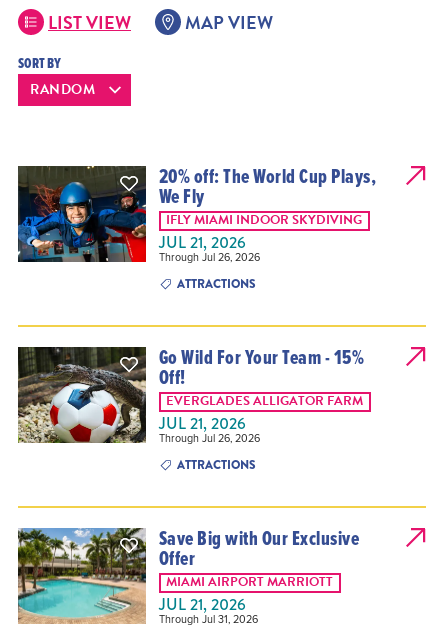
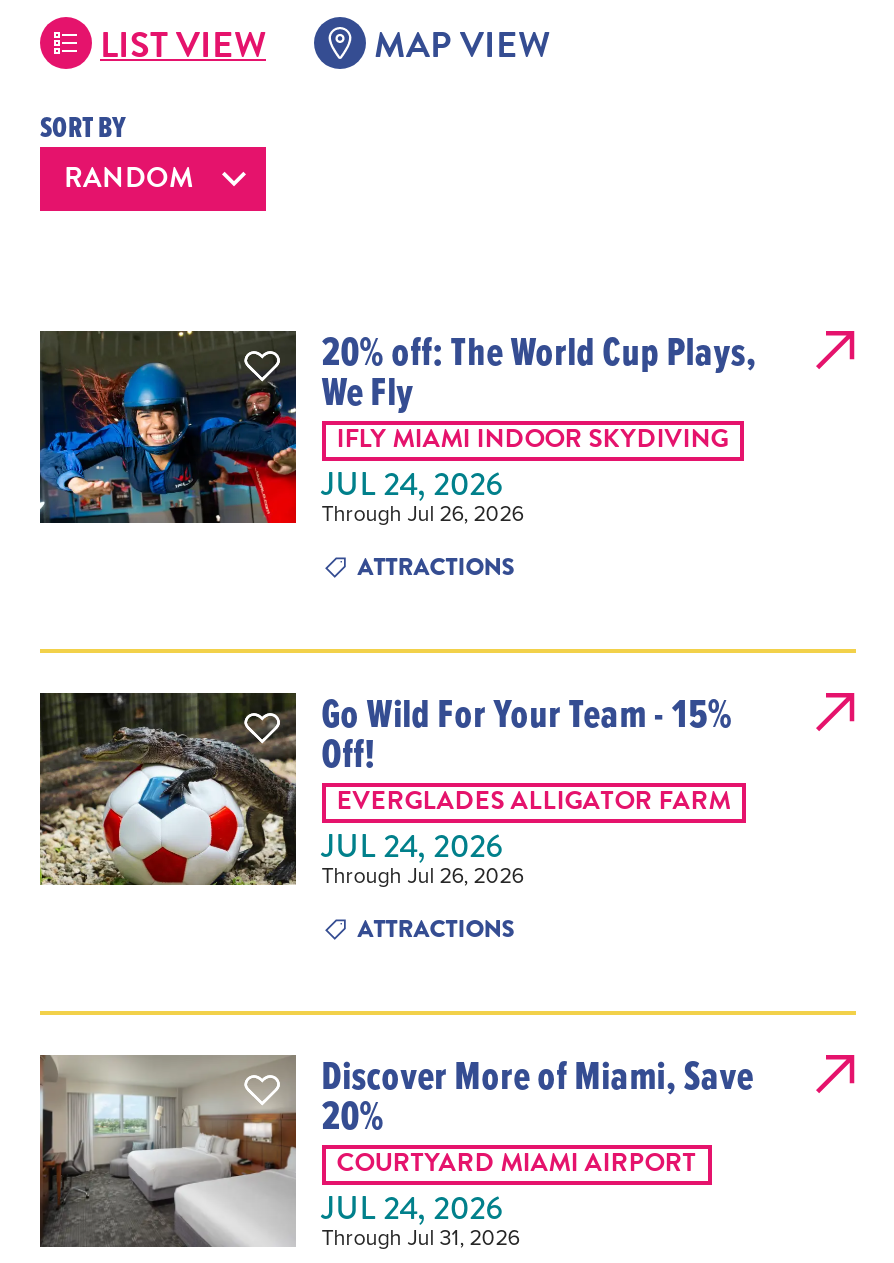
[159,230,246,253] JUL 21, 2026 -> [322,460,504,506] JUL 24, 2026
[159,411,246,434] JUL 21, 2026 -> [322,822,504,868] JUL 24, 2026
[17,523,359,624] [image] | Save Big with Our Exclusive | Offer | MIAMI AIRPORT MARRIOTT | JUL 21, 2026 -> [38,1046,754,1249] [image] | Discover More of Miami, Save | 20% | COURTYARD MIAMI AIRPORT | JUL 24, 2026

